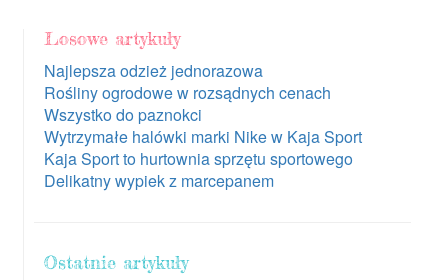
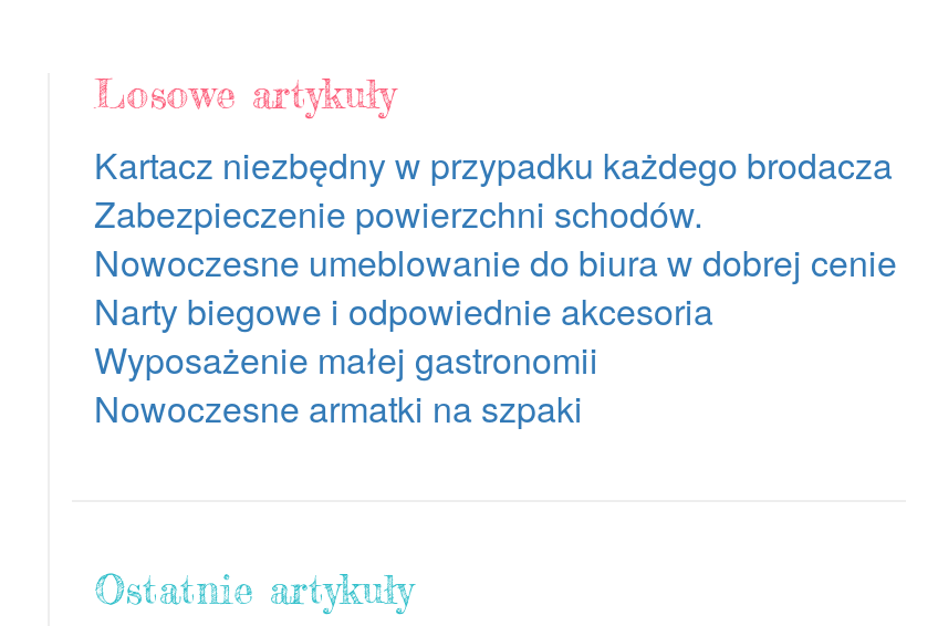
[44,59,362,192] Najlepsza odzież jednorazowa | Rośliny ogrodowe w rozsądnych cenach | Wszystko do paznokci | Wytrzymałe halówki marki Nike w Kaja Sport | Kaja Sport to hurtownia sprzętu sportowego | Delikatny wypiek z marcepanem -> [94,139,897,433] Kartacz niezbędny w przypadku każdego brodacza | Zabezpieczenie powierzchni schodów. | Nowoczesne umeblowanie do biura w dobrej cenie | Narty biegowe i odpowiednie akcesoria | Wyposażenie małej gastronomii | Nowoczesne armatki na szpaki

